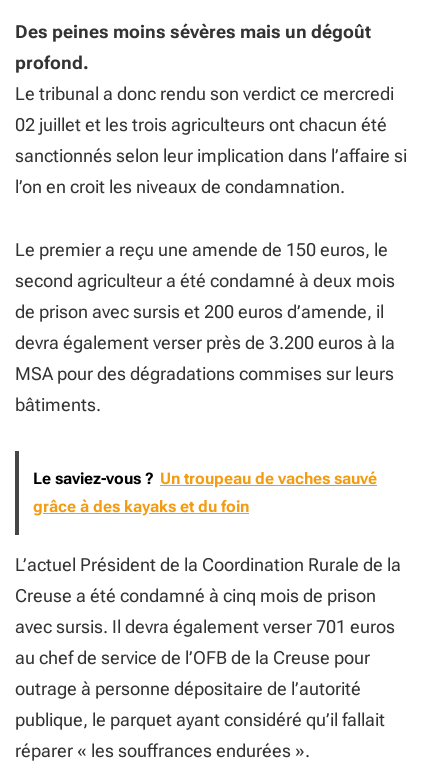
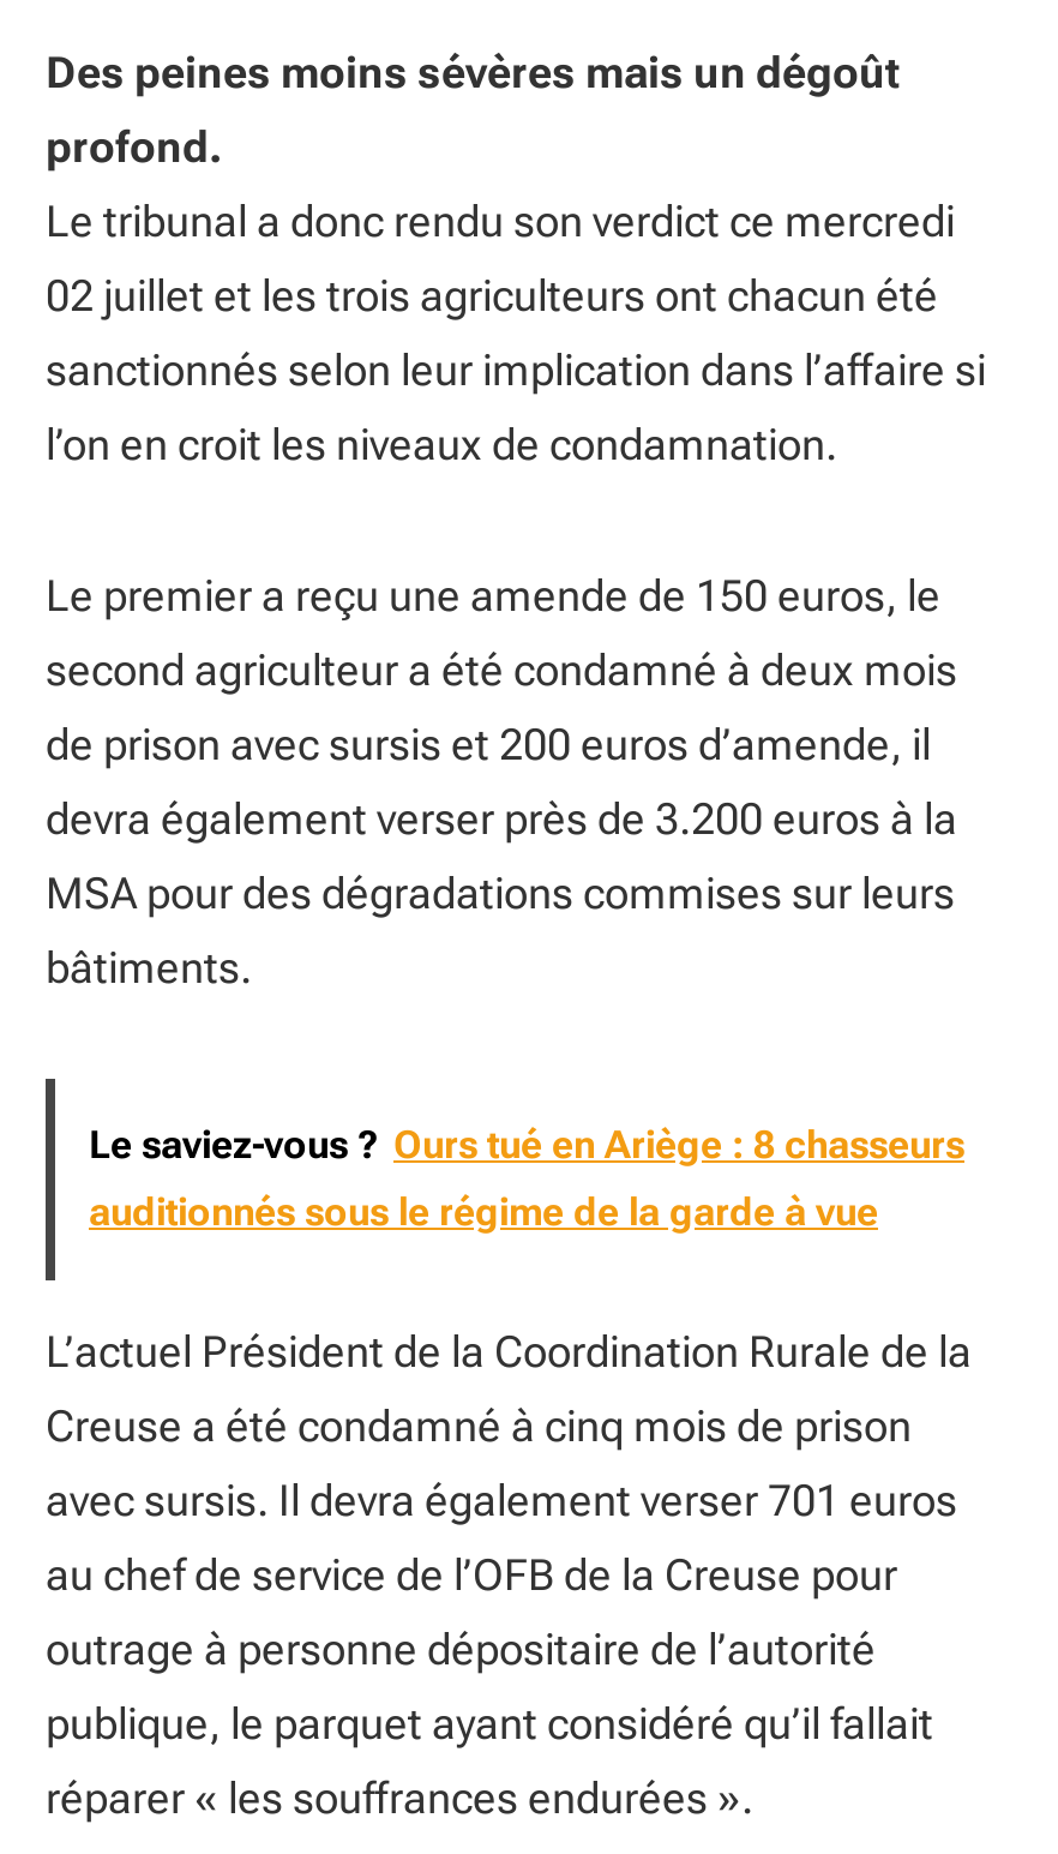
[33,469,377,488] Le saviez-vous ? Un troupeau de vaches sauvé -> [89,1122,964,1168] Le saviez-vous ? Ours tué en Ariège : 8 chasseurs
[33,497,249,516] grâce à des kayaks et du foin -> [89,1189,878,1235] auditionnés sous le régime de la garde à vue

